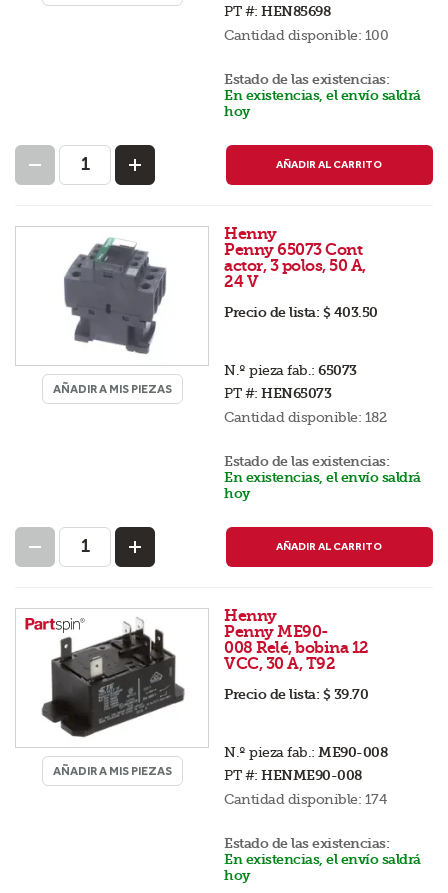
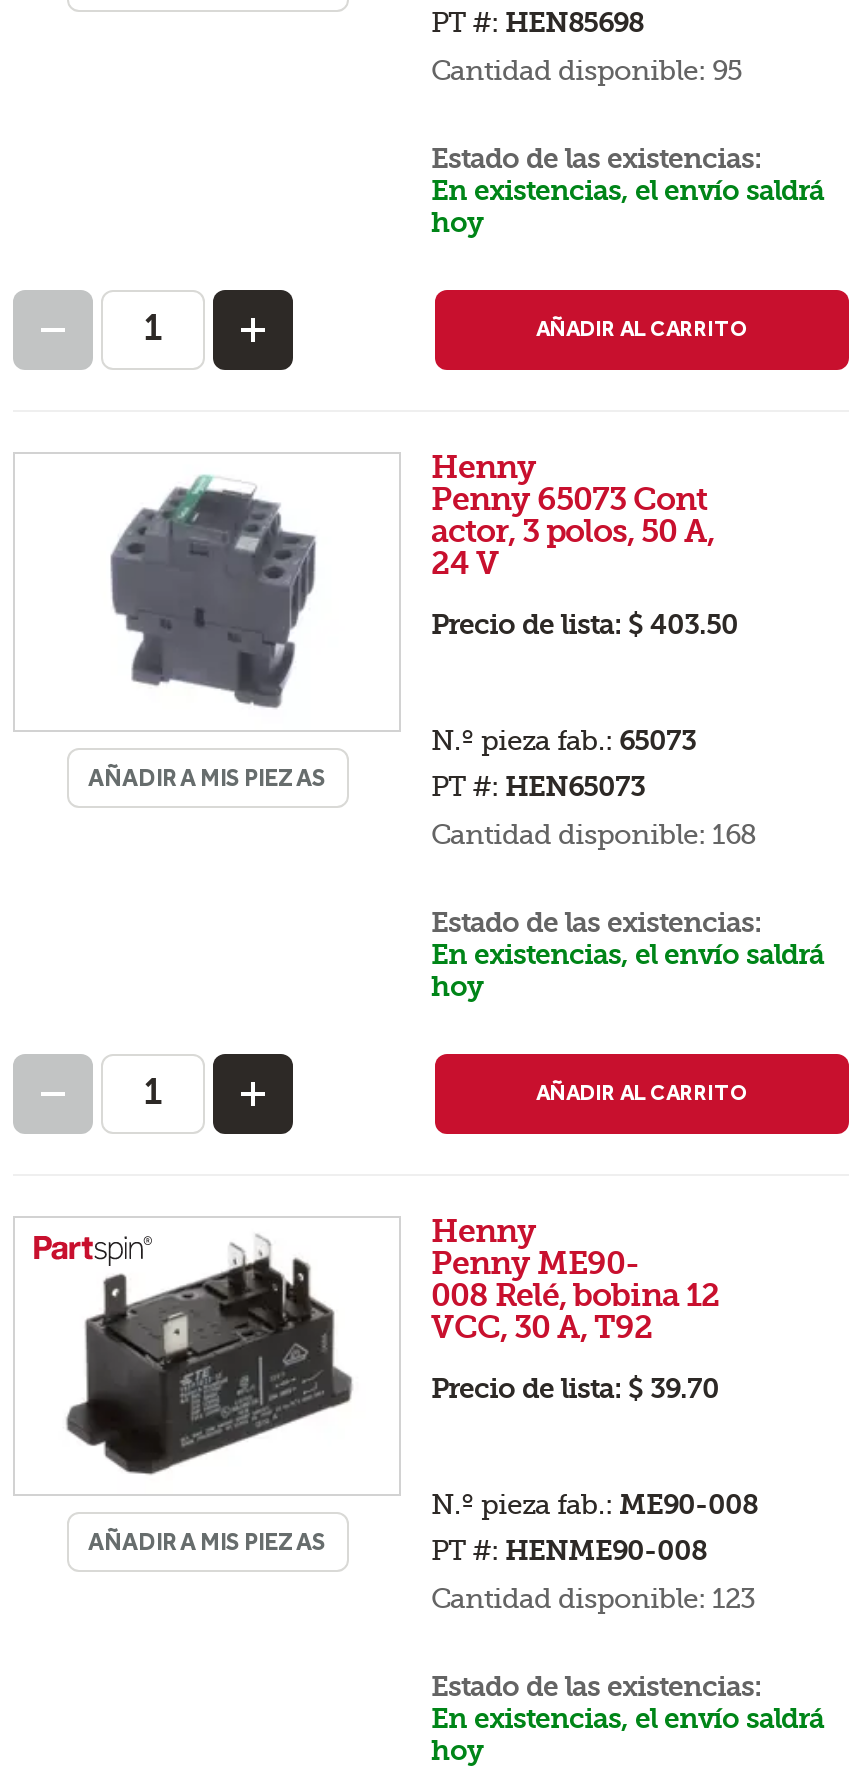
[224,27,388,43] Cantidad disponible: 100 -> [431,54,742,86] Cantidad disponible: 95
[224,409,386,425] Cantidad disponible: 182 -> [431,818,755,850] Cantidad disponible: 168
[224,791,386,807] Cantidad disponible: 174 -> [431,1582,755,1614] Cantidad disponible: 123

